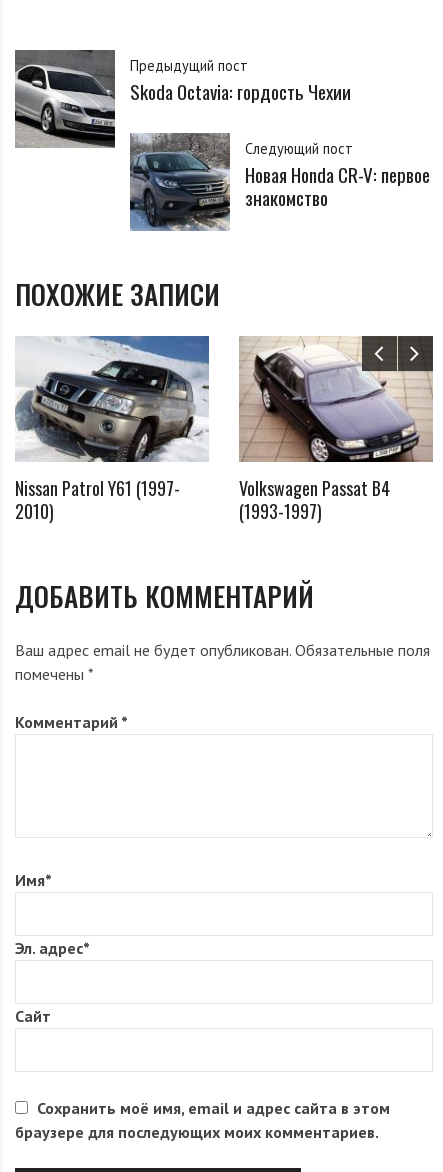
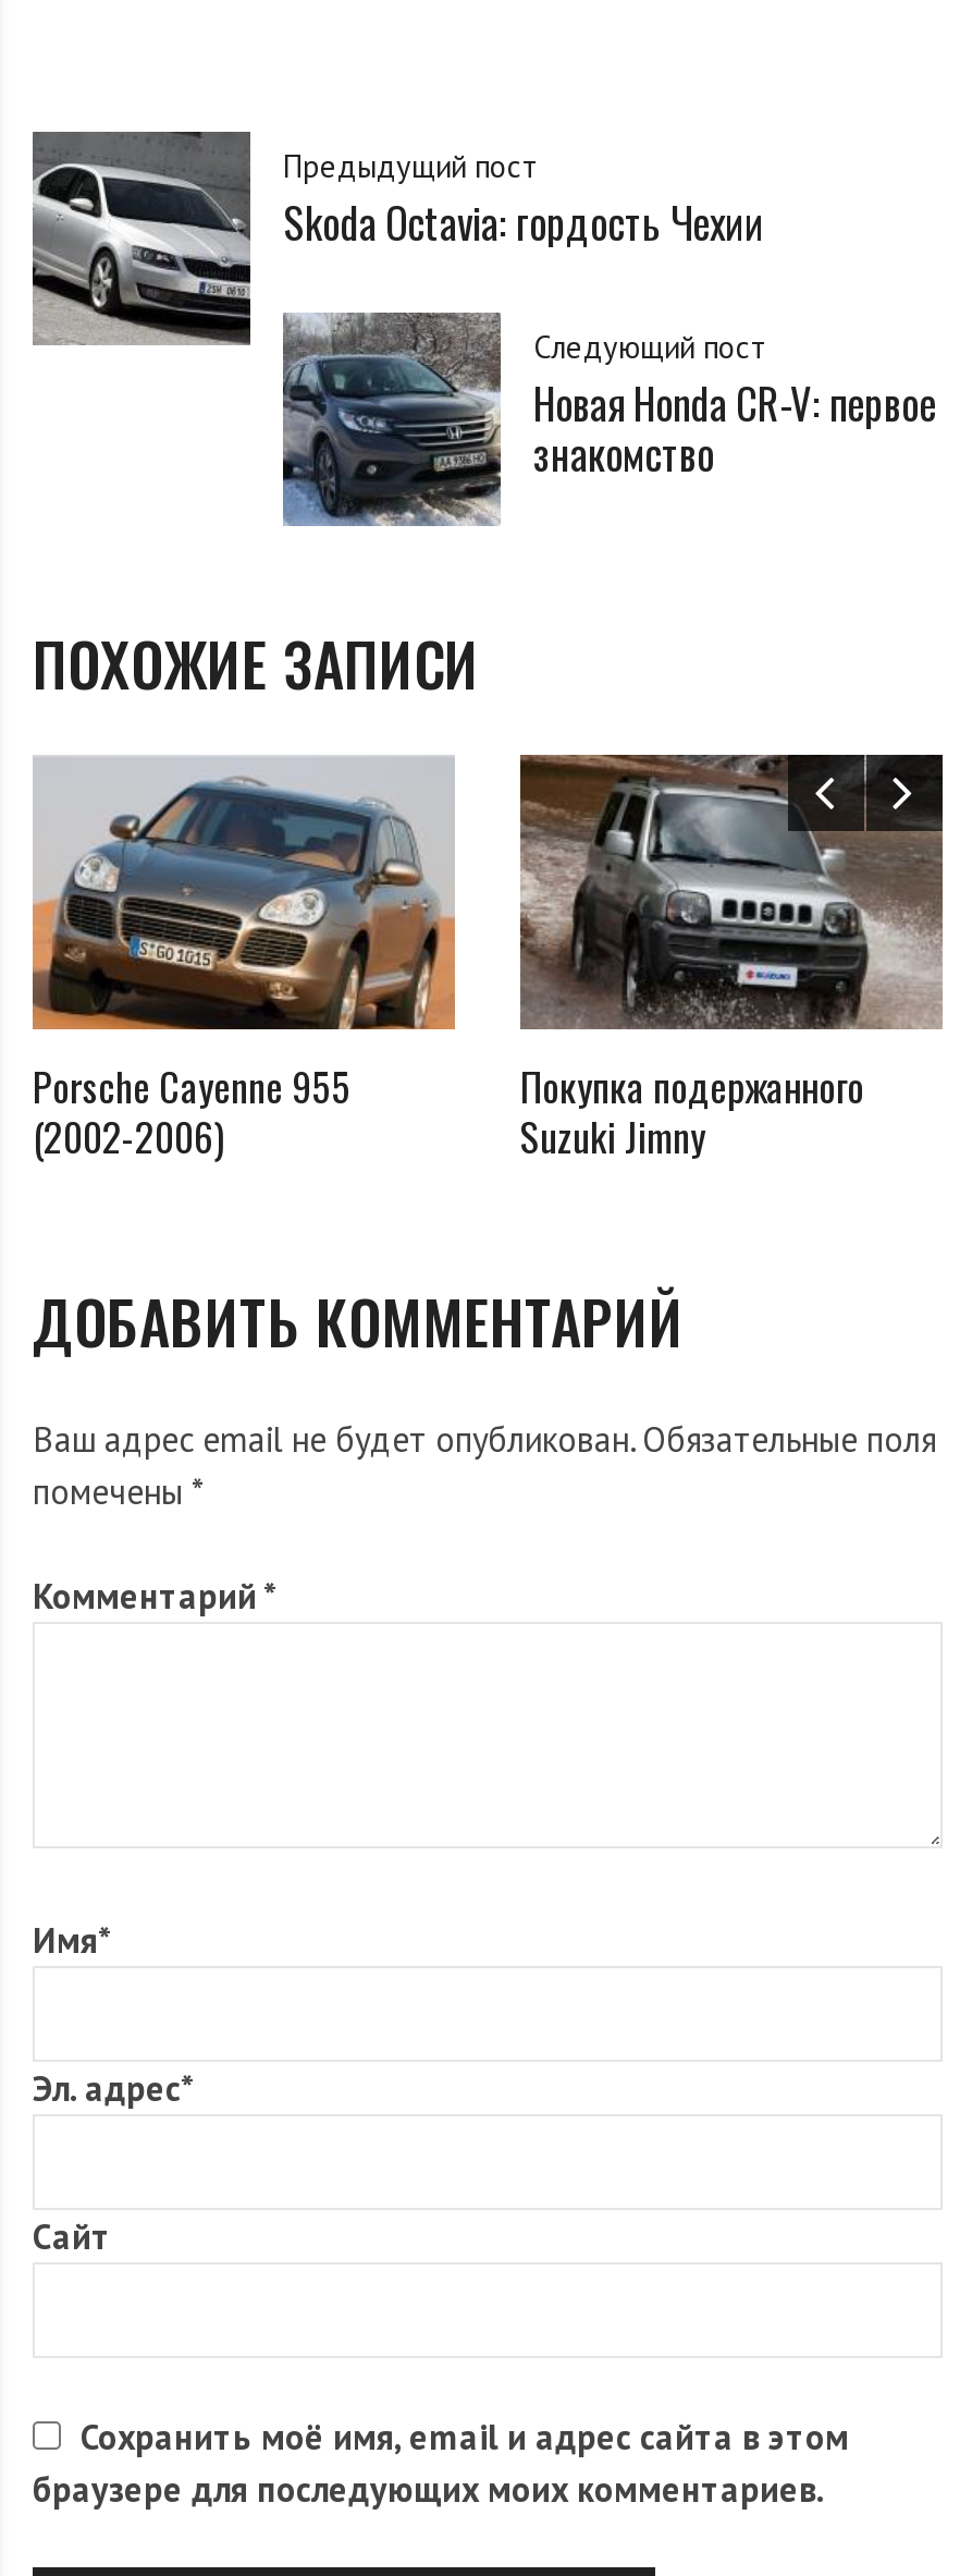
[15,336,209,524] [image] | Nissan Patrol Y61 (1997- | 2010) -> [30,757,457,1164] [image] | Porsche Cayenne 955 | (2002-2006)
[239,336,432,524] [image] | Volkswagen Passat B4 | (1993-1997) -> [520,753,943,1164] [image] | Покупка подержанного | Suzuki Jimny

